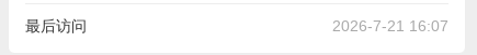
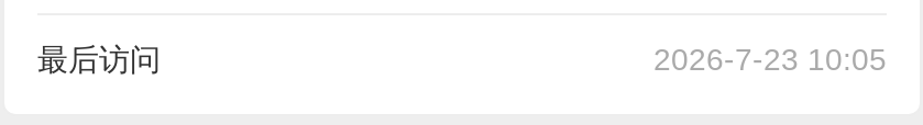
[332,17,448,35] 2026-7-21 16:07 -> [653,42,887,77] 2026-7-23 10:05

